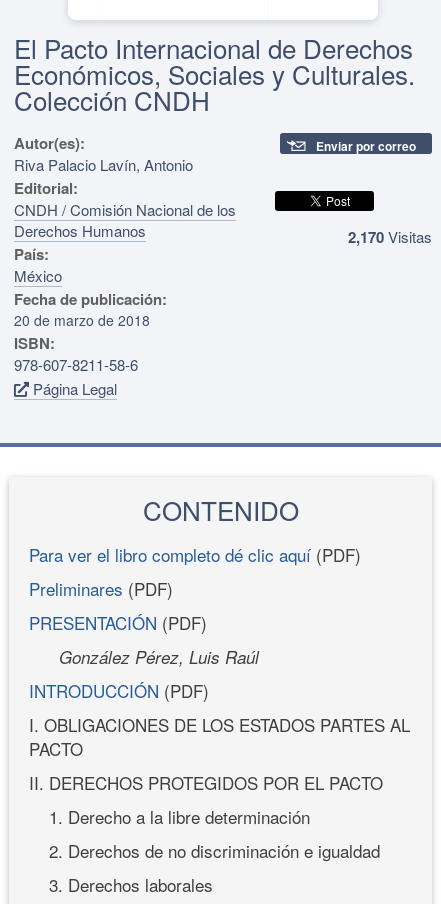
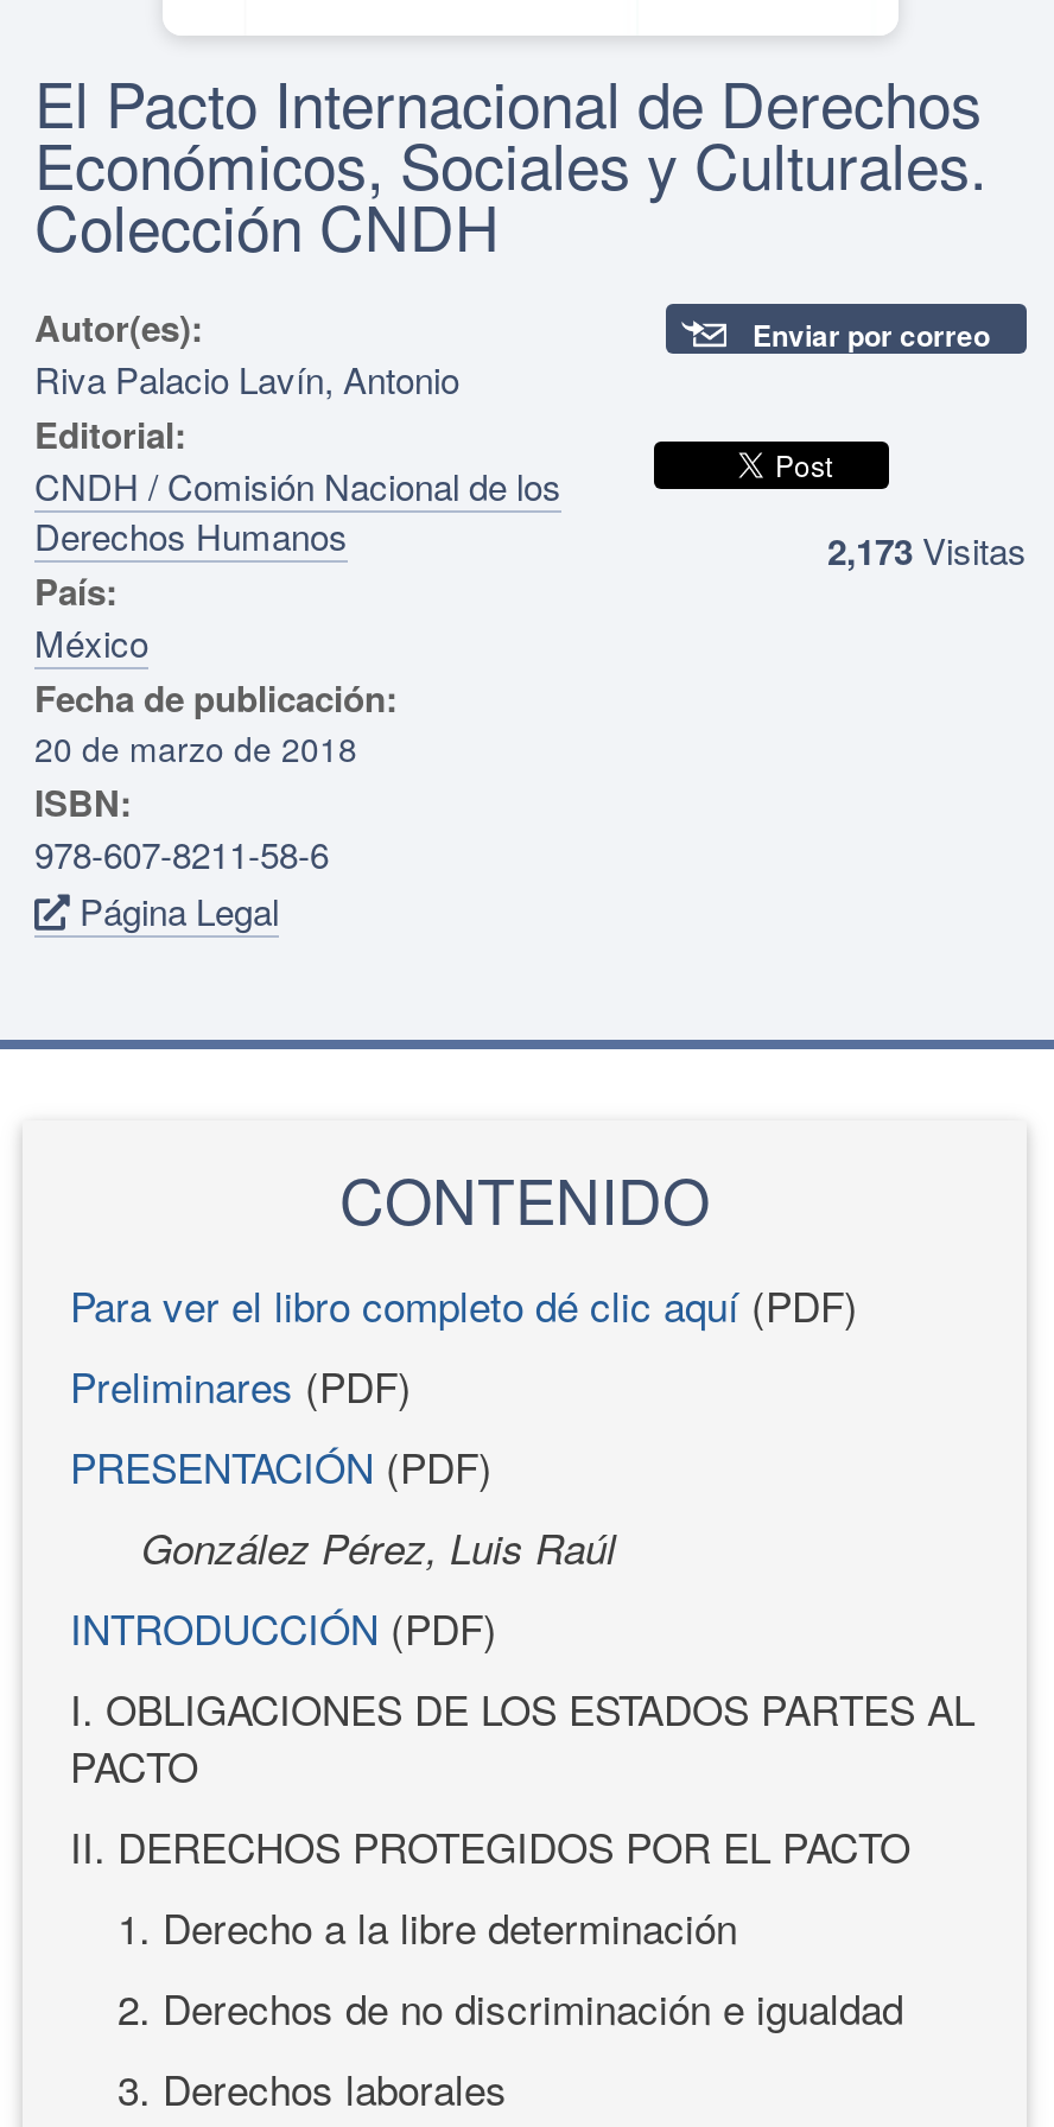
[348,225,432,247] 2,170 Visitas -> [827,523,1027,576] 2,173 Visitas

